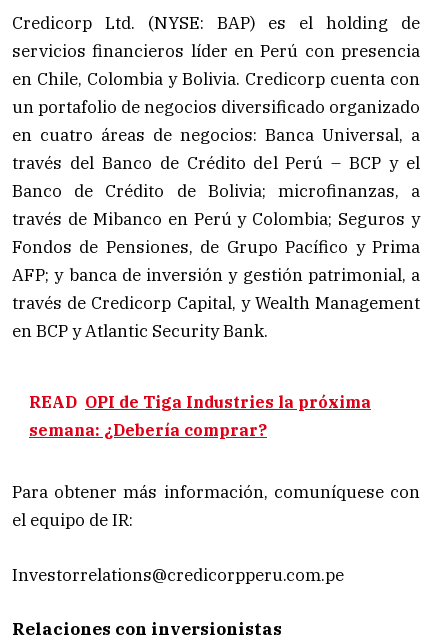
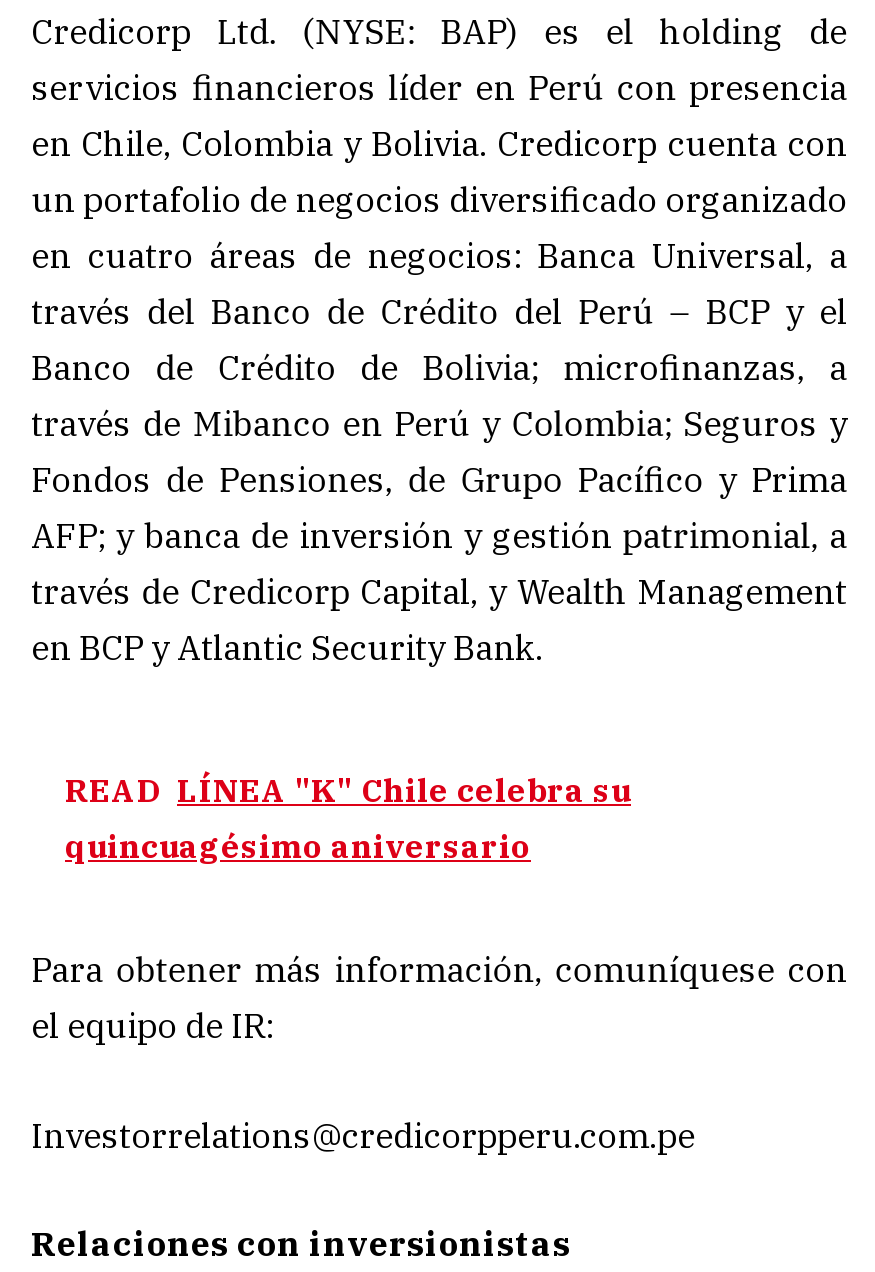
[29,392,371,440] READ OPI de Tiga Industries la próxima | semana: ¿Debería comprar? -> [65,771,631,867] READ LÍNEA "K" Chile celebra su | quincuagésimo aniversario

